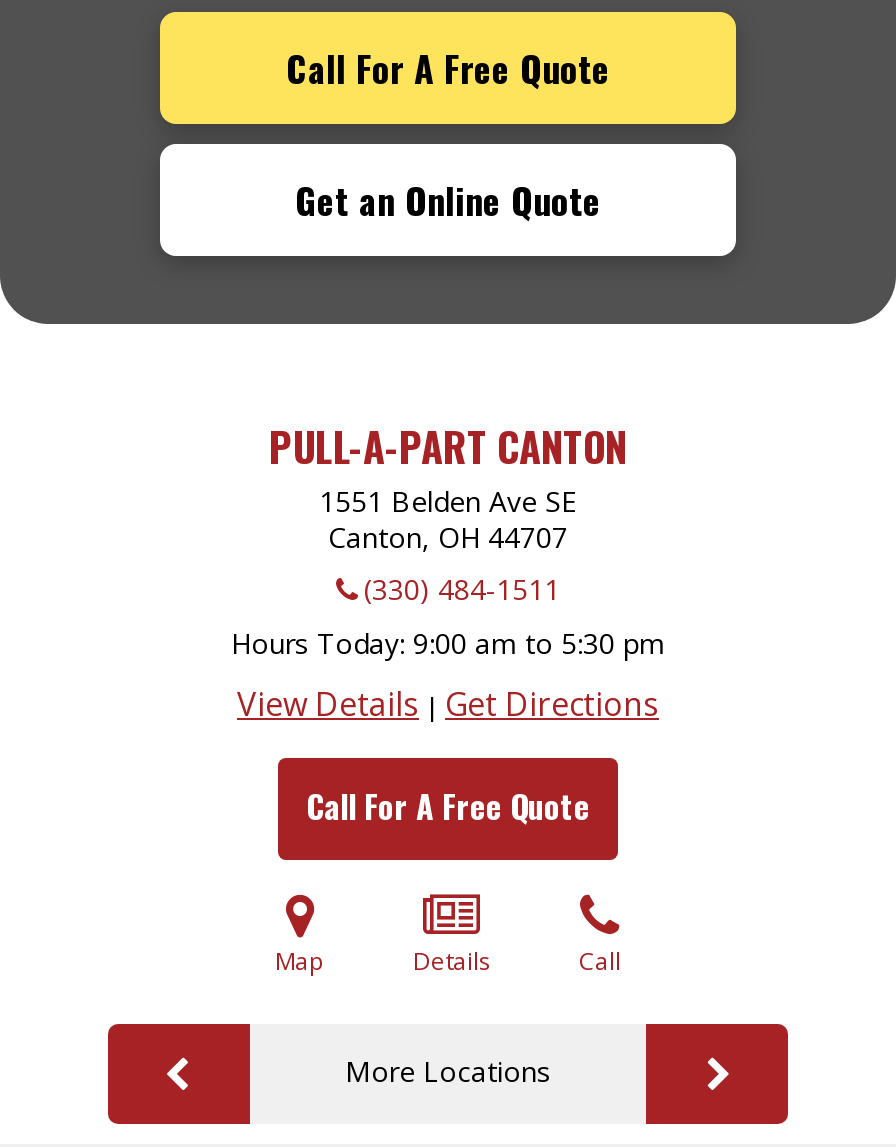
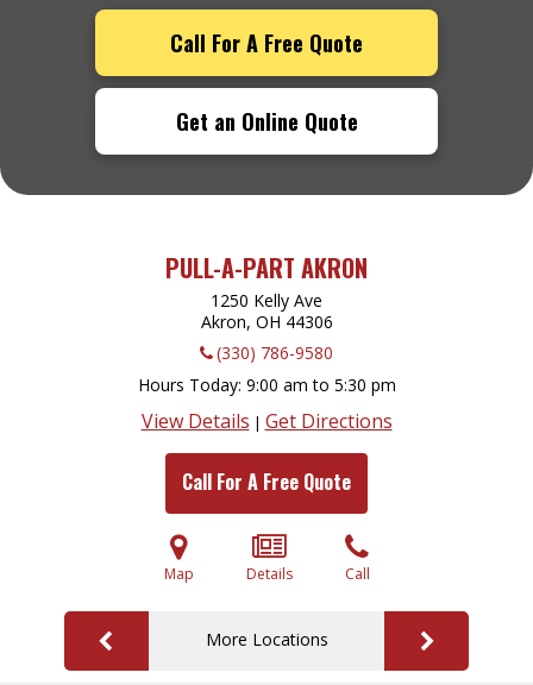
[269,416,627,608] PULL-A-PART CANTON | 1551 Belden Ave SE | Canton, OH 44707 | (330) 484-1511 -> [165,250,368,364] PULL-A-PART AKRON | 1250 Kelly Ave | Akron, OH 44306 | (330) 786-9580

